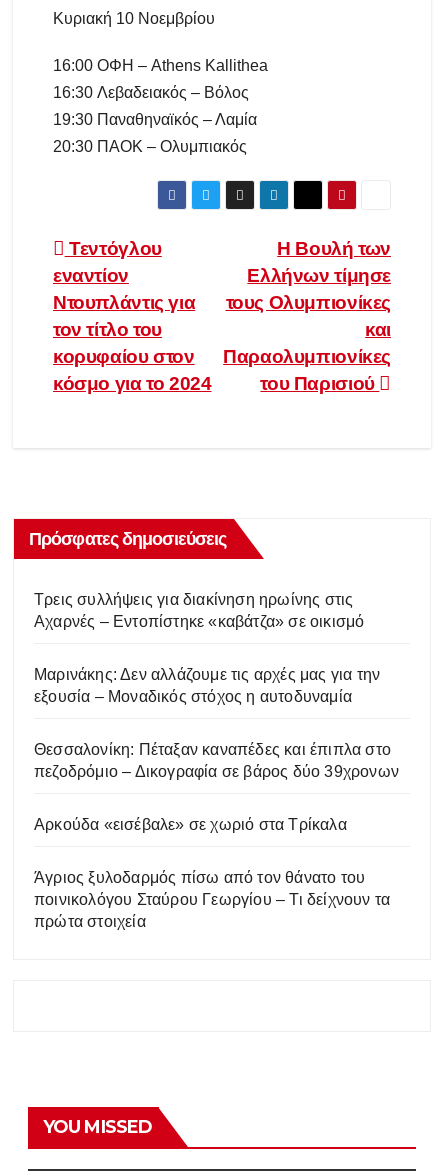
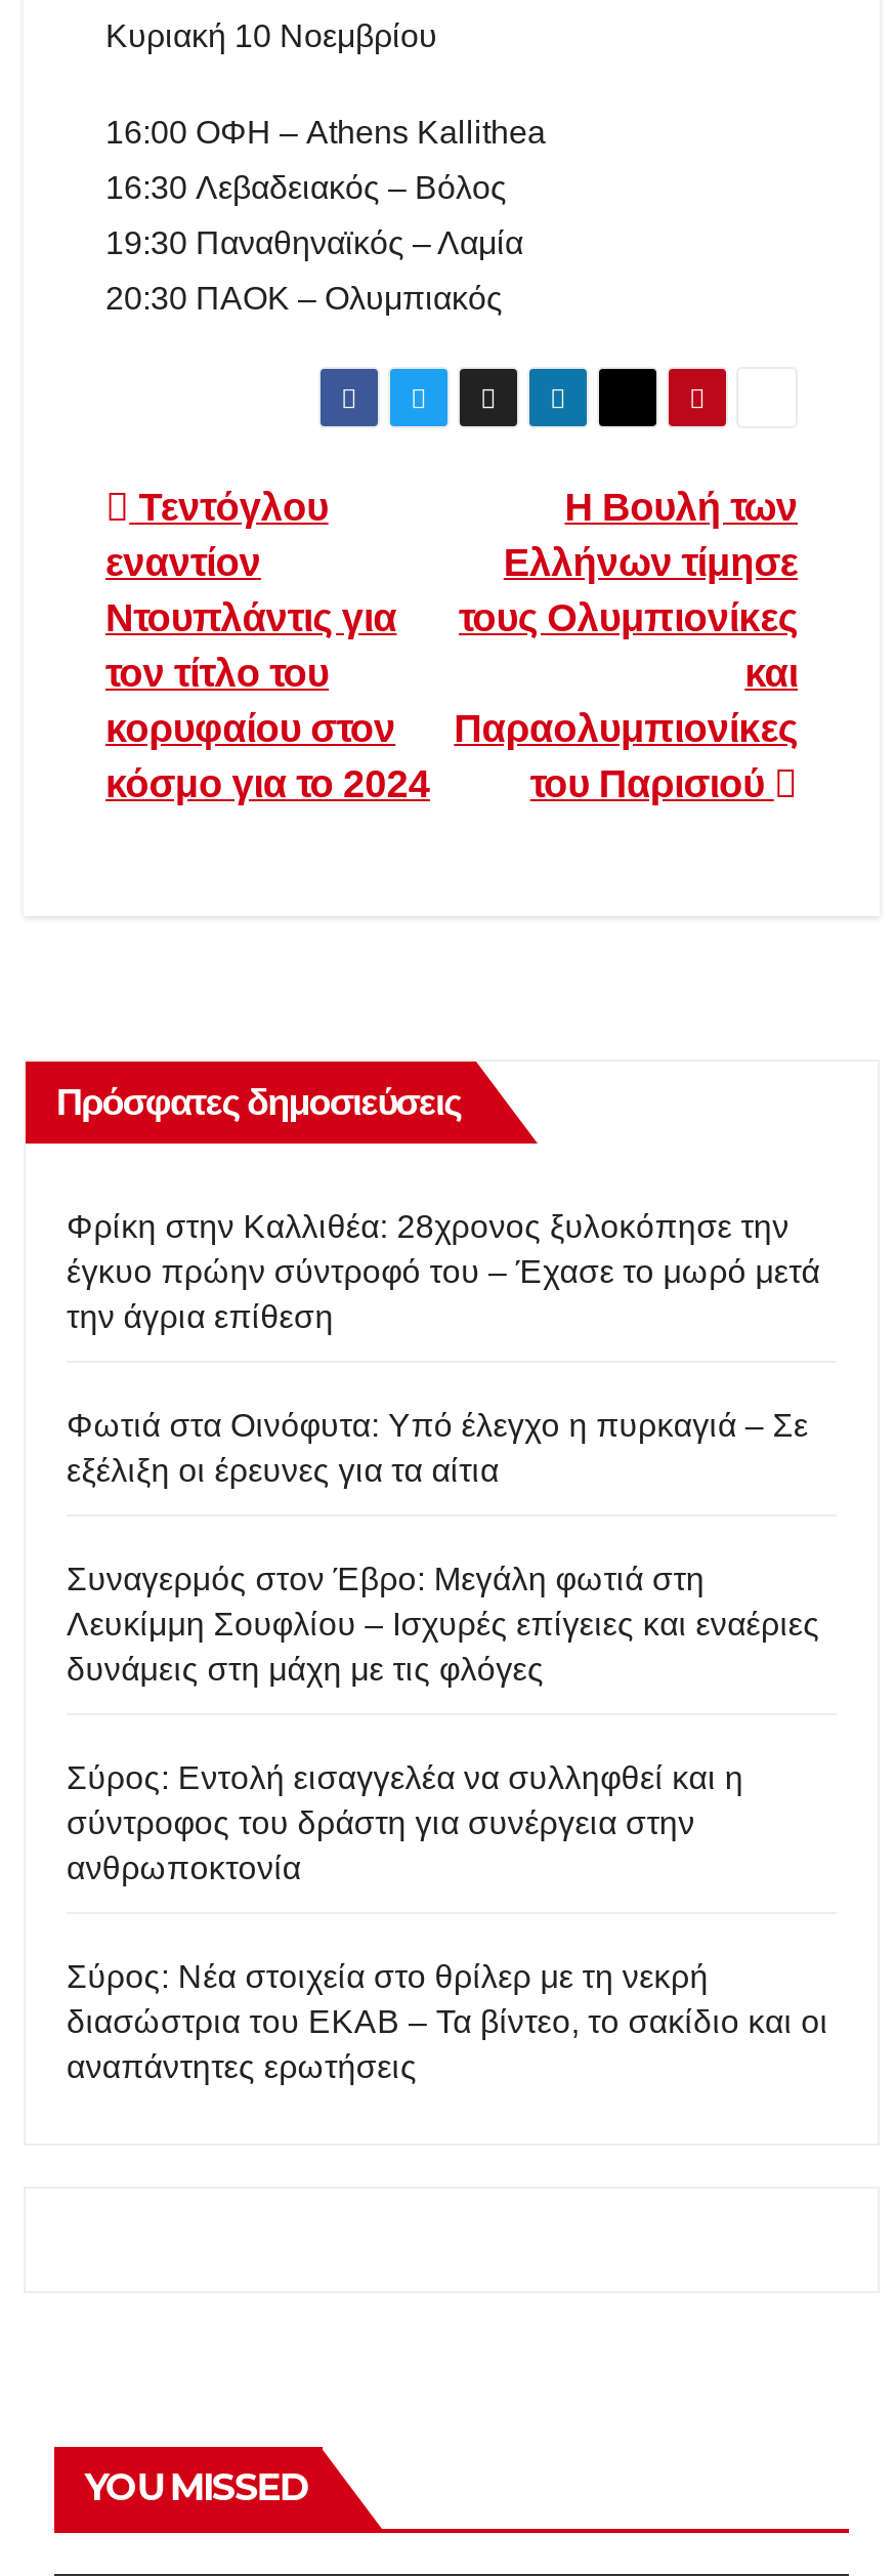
[34,591,364,630] Τρεις συλλήψεις για διακίνηση ηρωίνης στις | Αχαρνές – Εντοπίστηκε «καβάτζα» σε οικισμό -> [67,1210,820,1335] Φρίκη στην Καλλιθέα: 28χρονος ξυλοκόπησε την | έγκυο πρώην σύντροφό του – Έχασε το μωρό μετά | την άγρια επίθεση
[34,666,380,705] Μαρινάκης: Δεν αλλάζουμε τις αρχές μας για την | εξουσία – Μοναδικός στόχος η αυτοδυναμία -> [67,1409,808,1489] Φωτιά στα Οινόφυτα: Υπό έλεγχο η πυρκαγιά – Σε | εξέλιξη οι έρευνες για τα αίτια
[34,741,399,780] Θεσσαλονίκη: Πέταξαν καναπέδες και έπιπλα στο | πεζοδρόμιο – Δικογραφία σε βάρος δύο 39χρονων -> [67,1562,820,1687] Συναγερμός στον Έβρο: Μεγάλη φωτιά στη | Λευκίμμη Σουφλίου – Ισχυρές επίγειες και εναέριες | δυνάμεις στη μάχη με τις φλόγες
[34,816,347,833] Αρκούδα «εισέβαλε» σε χωριό στα Τρίκαλα -> [67,1761,744,1886] Σύρος: Εντολή εισαγγελέα να συλληφθεί και η | σύντροφος του δράστη για συνέργεια στην | ανθρωποκτονία
[34,869,390,930] Άγριος ξυλοδαρμός πίσω από τον θάνατο του | ποινικολόγου Σταύρου Γεωργίου – Τι δείχνουν τα | πρώτα στοιχεία -> [67,1960,828,2085] Σύρος: Νέα στοιχεία στο θρίλερ με τη νεκρή | διασώστρια του ΕΚΑΒ – Τα βίντεο, το σακίδιο και οι | αναπάντητες ερωτήσεις

